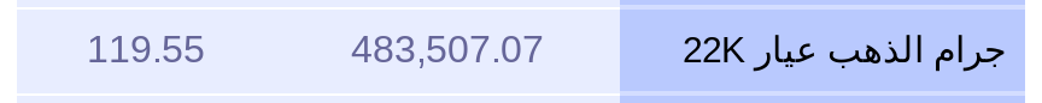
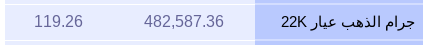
[87,30,205,71] 119.55 -> [34,13,83,30] 119.26
[351,30,544,71] 483,507.07 -> [143,13,223,30] 482,587.36

